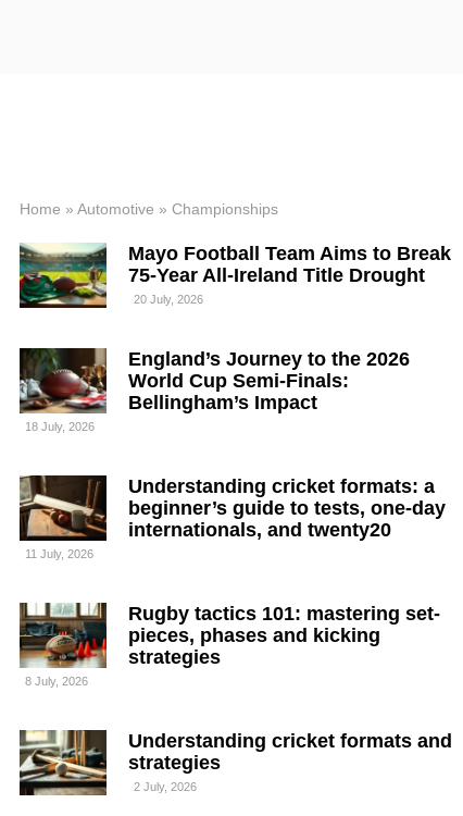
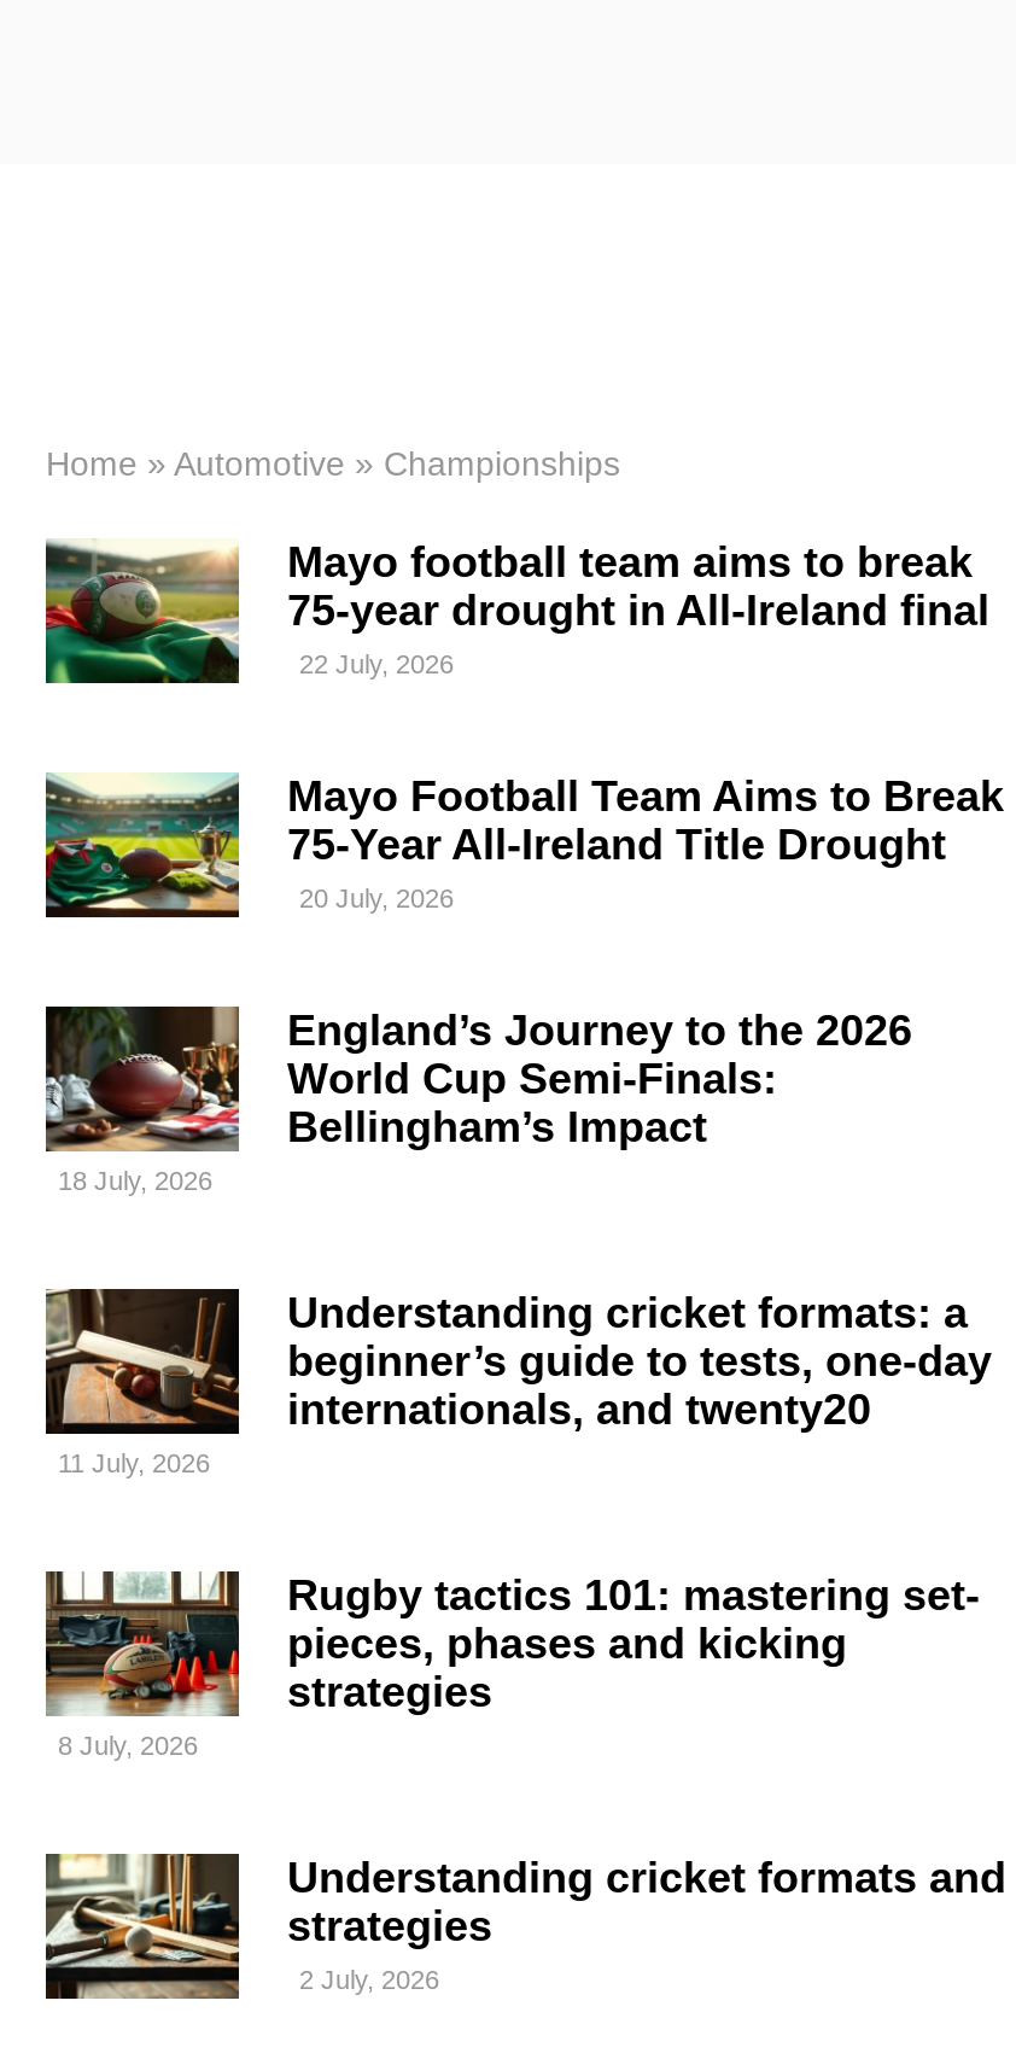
none -> [43,538,989,686] [image] | Mayo football team aims to break | 75-year drought in All-Ireland final | 22 July, 2026

